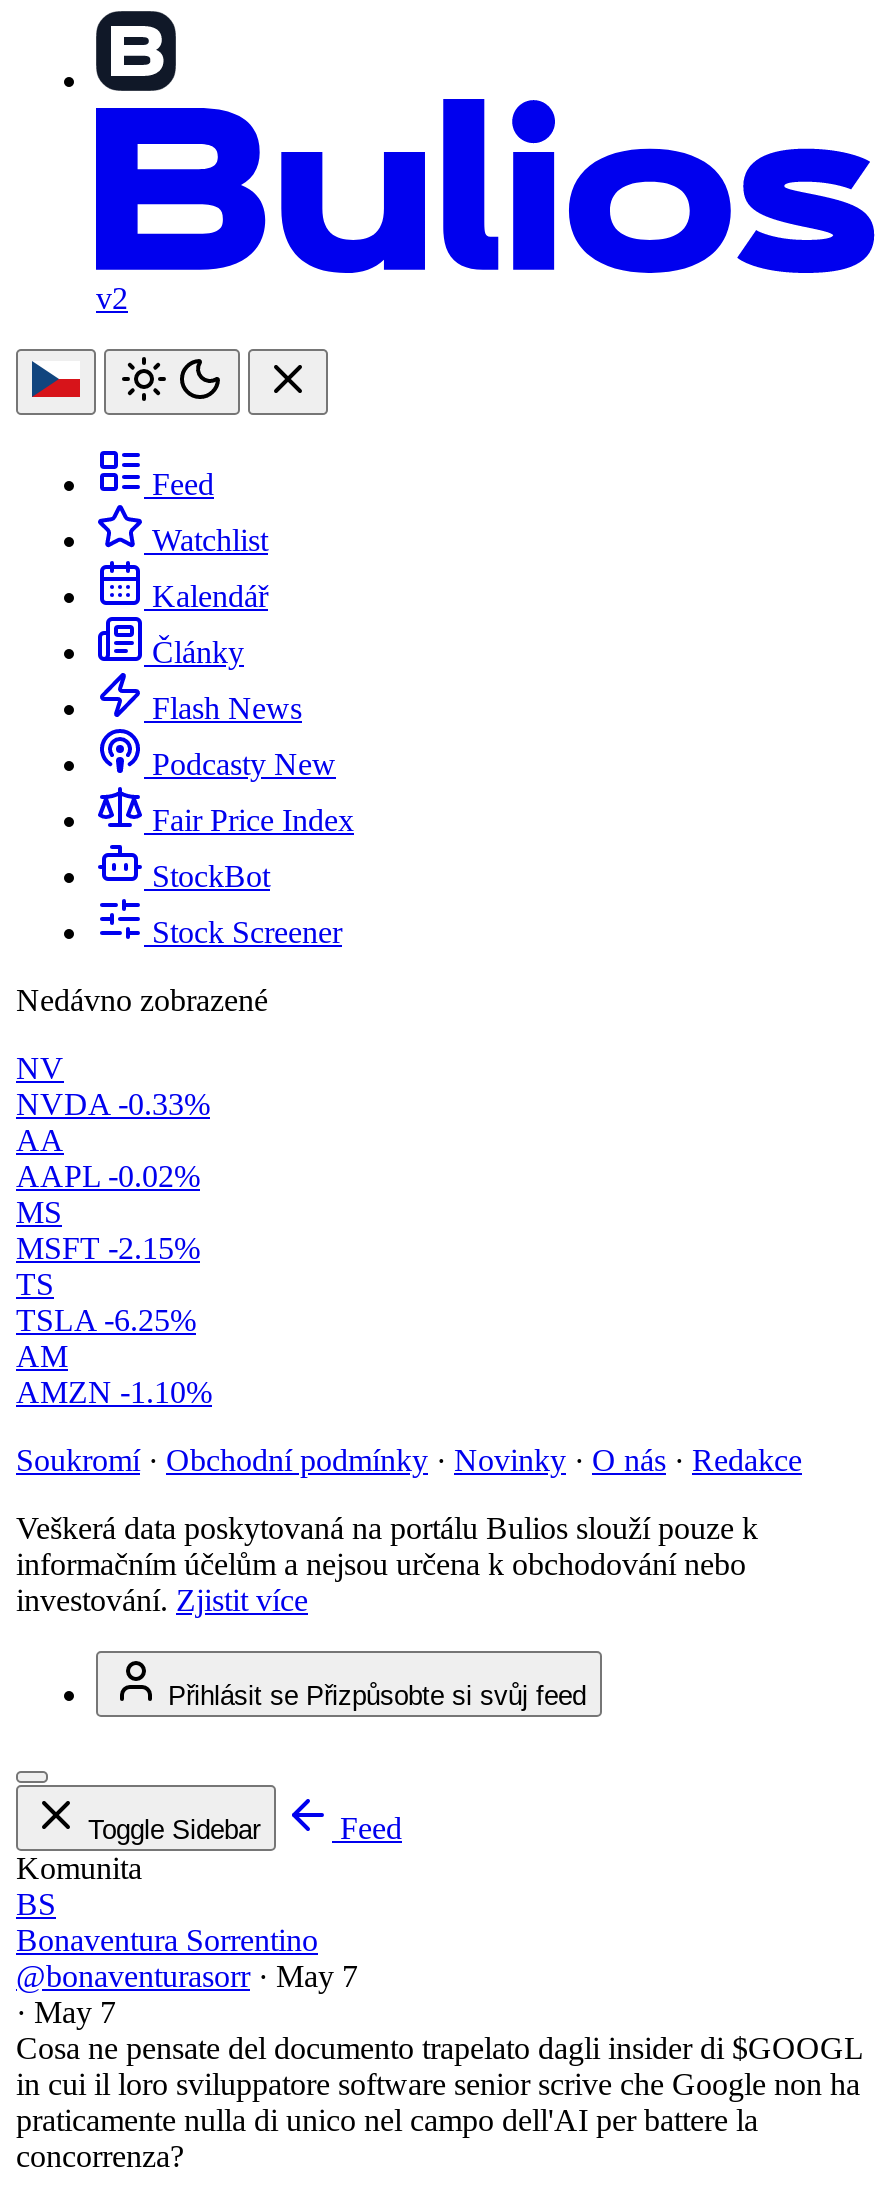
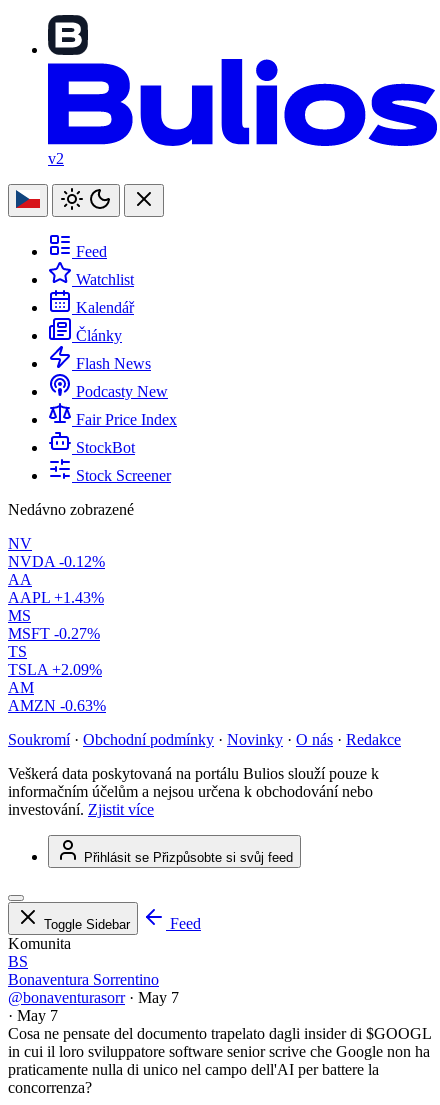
[16,1087,210,1121] NVDA -0.33% -> [8,553,105,570] NVDA -0.12%
[16,1159,200,1193] AAPL -0.02% -> [8,589,104,606] AAPL +1.43%
[16,1231,200,1265] MSFT -2.15% -> [8,625,100,642] MSFT -0.27%
[16,1303,196,1337] TSLA -6.25% -> [8,661,102,678] TSLA +2.09%
[16,1375,212,1409] AMZN -1.10% -> [8,697,106,714] AMZN -0.63%

